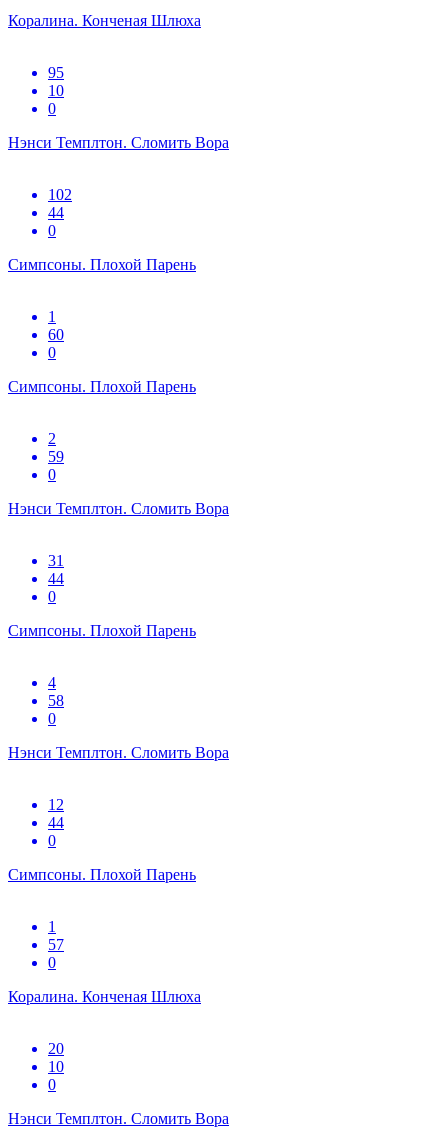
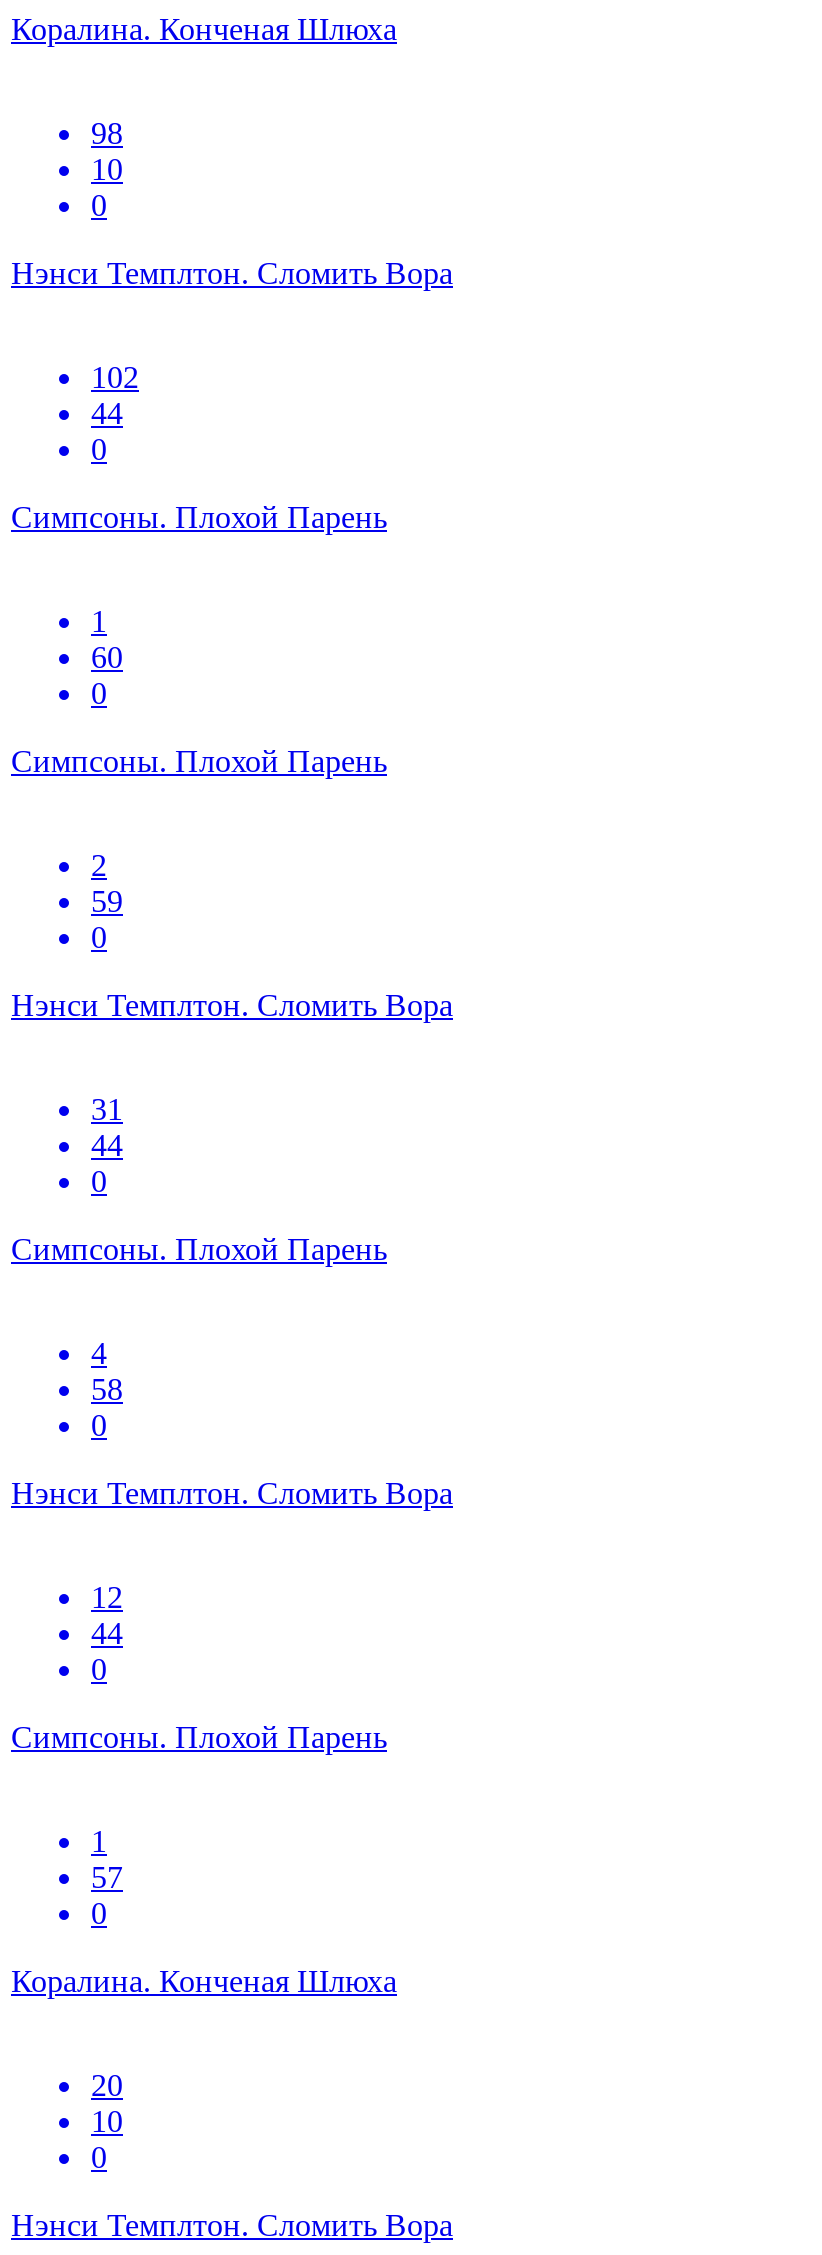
[48,64,64,81] 95 -> [91,116,123,150] 98

